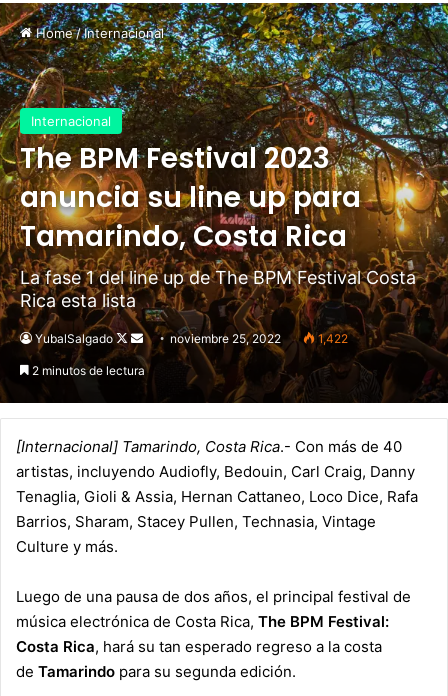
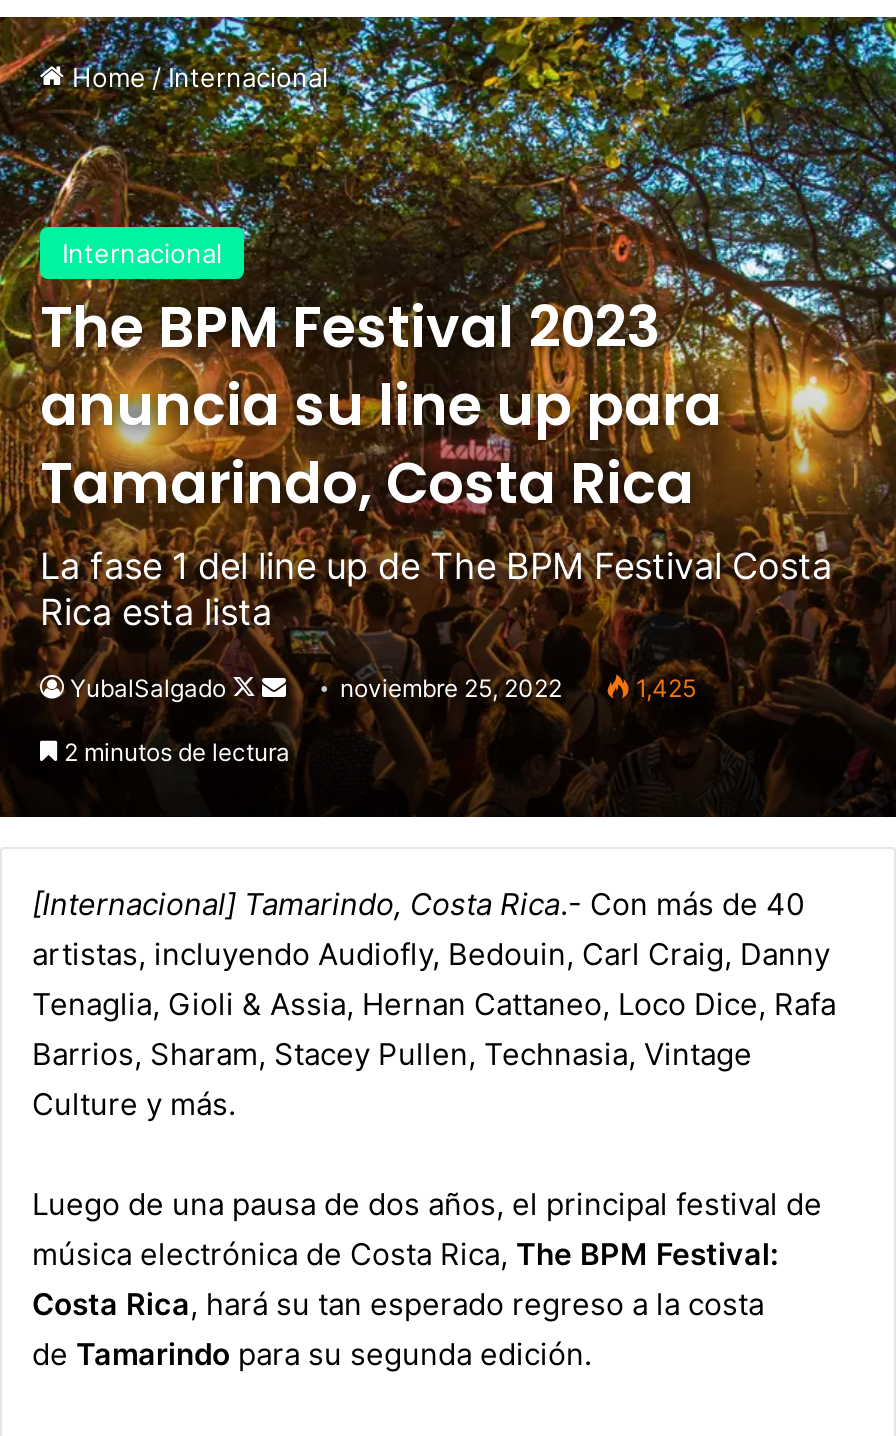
[315,331,348,346] 1,422 -> [630,672,696,702] 1,425

